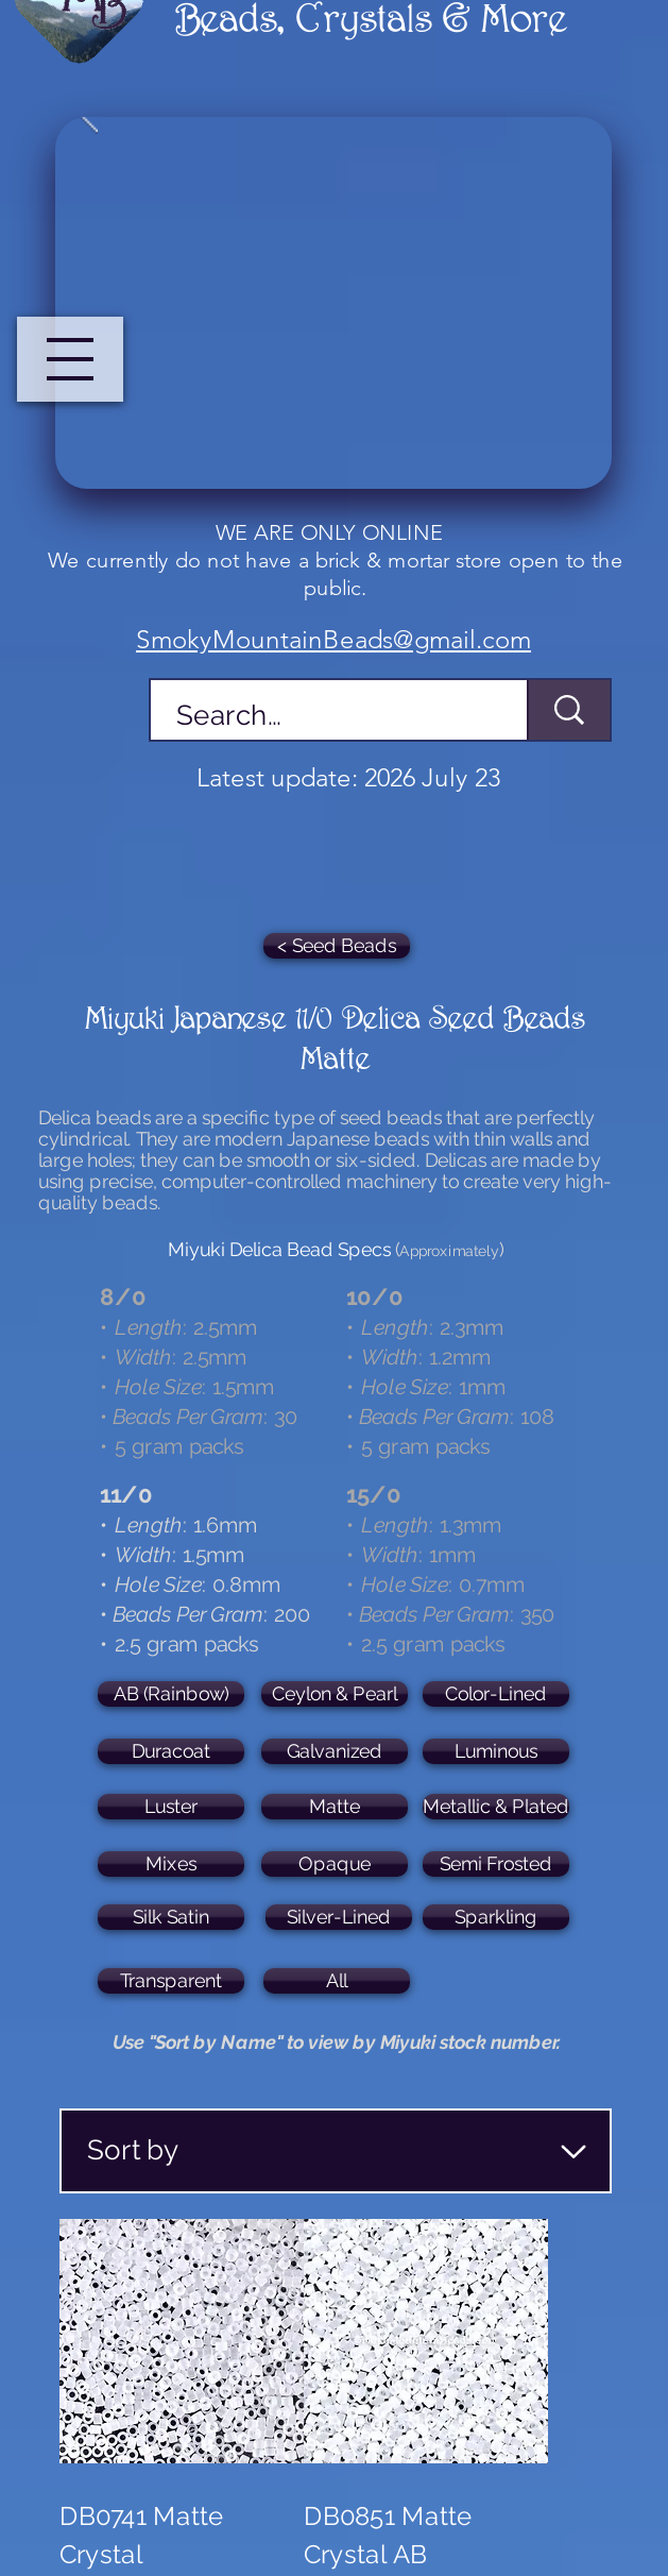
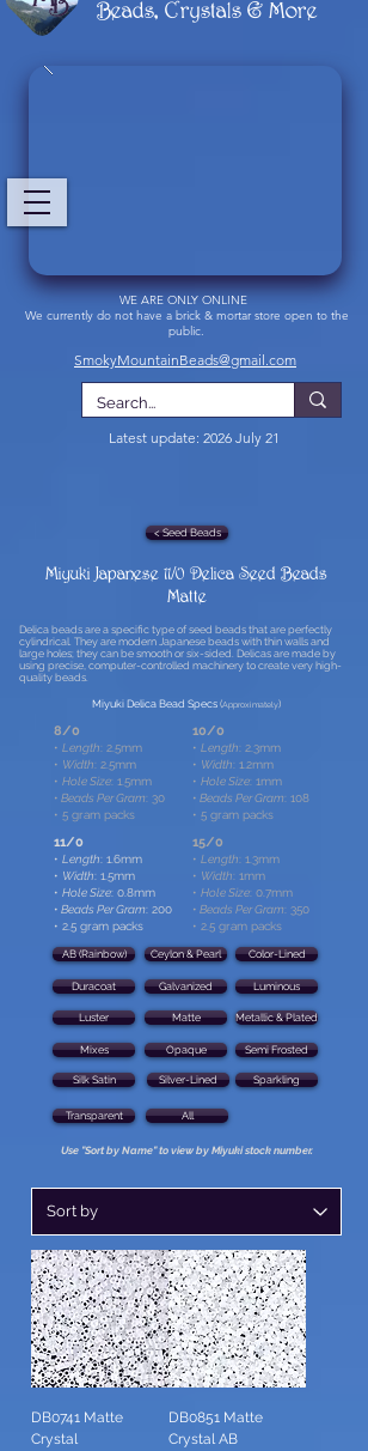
[196,761,500,793] Latest update: 2026 July 23 -> [108,429,279,447] Latest update: 2026 July 21

